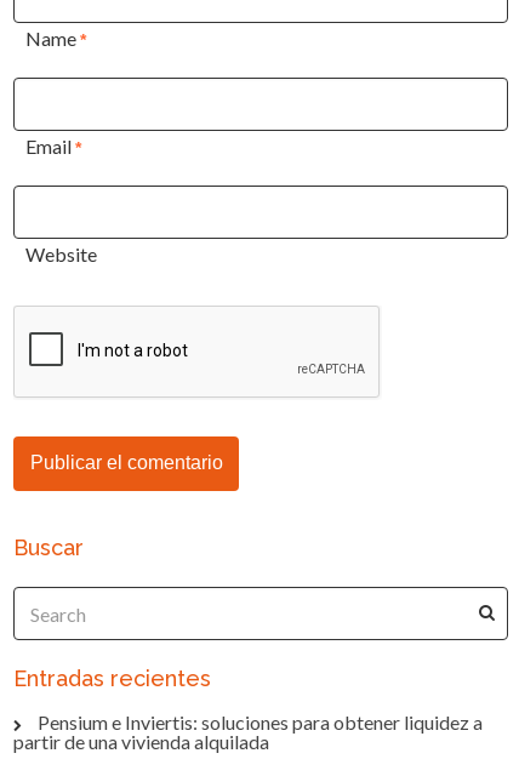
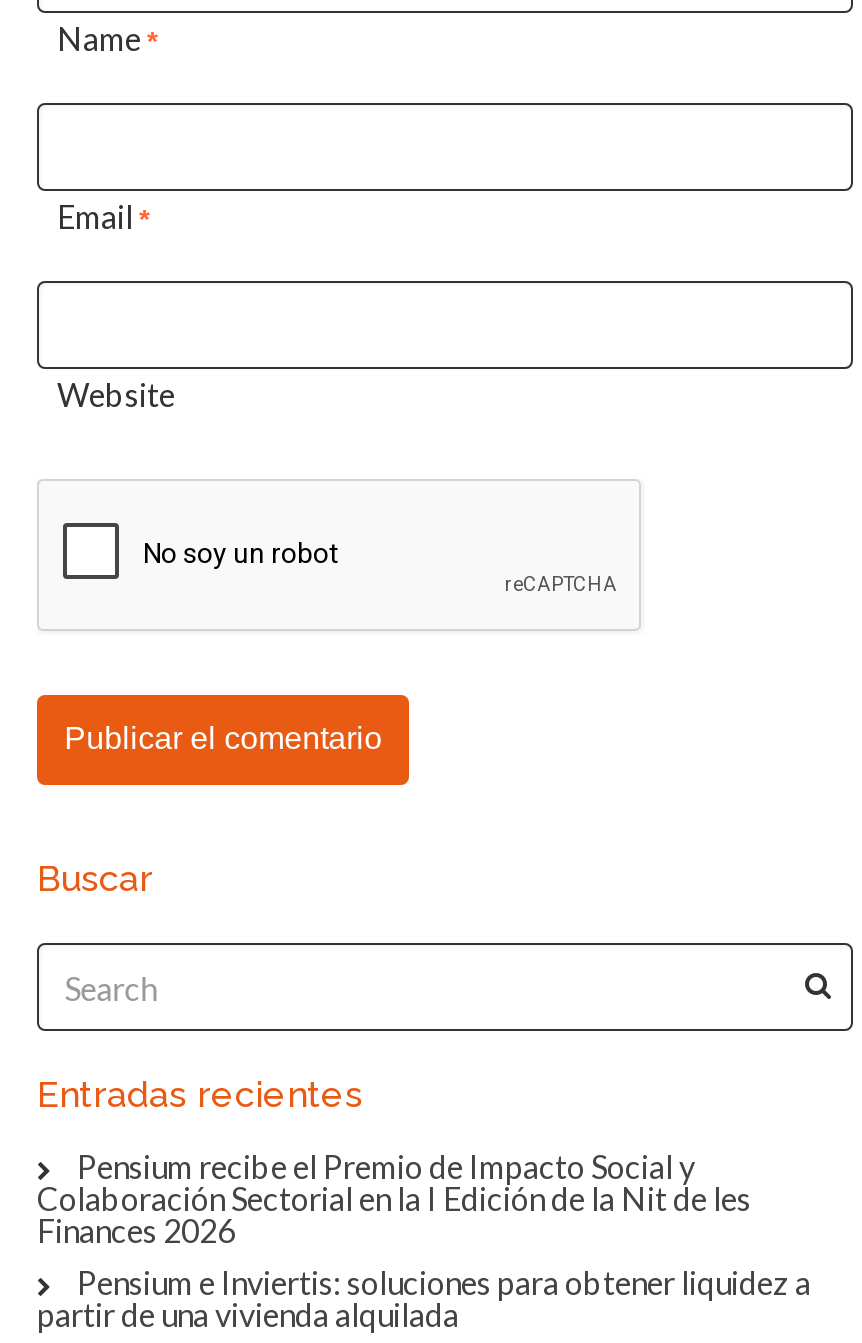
none -> [37,1148,751,1250] Pensium recibe el Premio de Impacto Social y | Colaboración Sectorial en la I Edición de la Nit de les | Finances 2026

